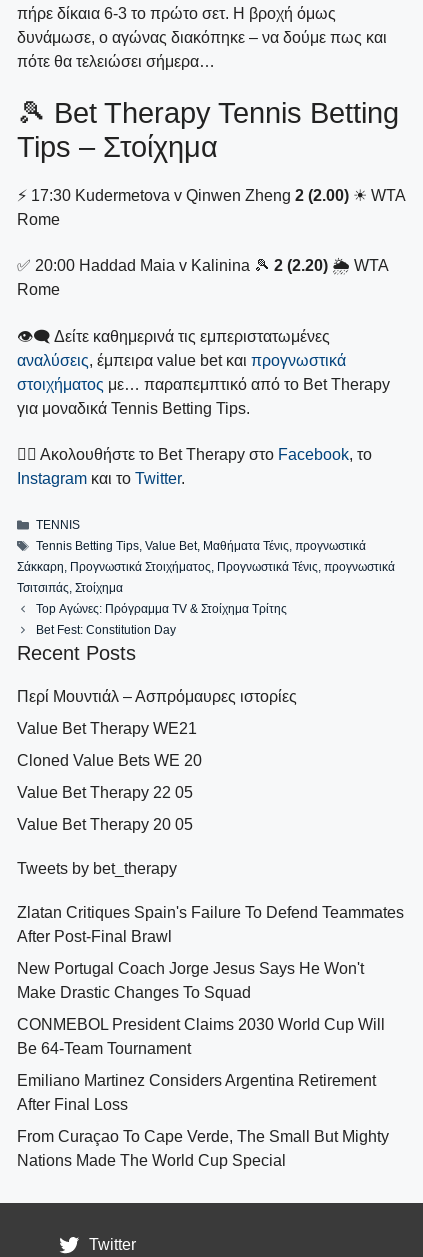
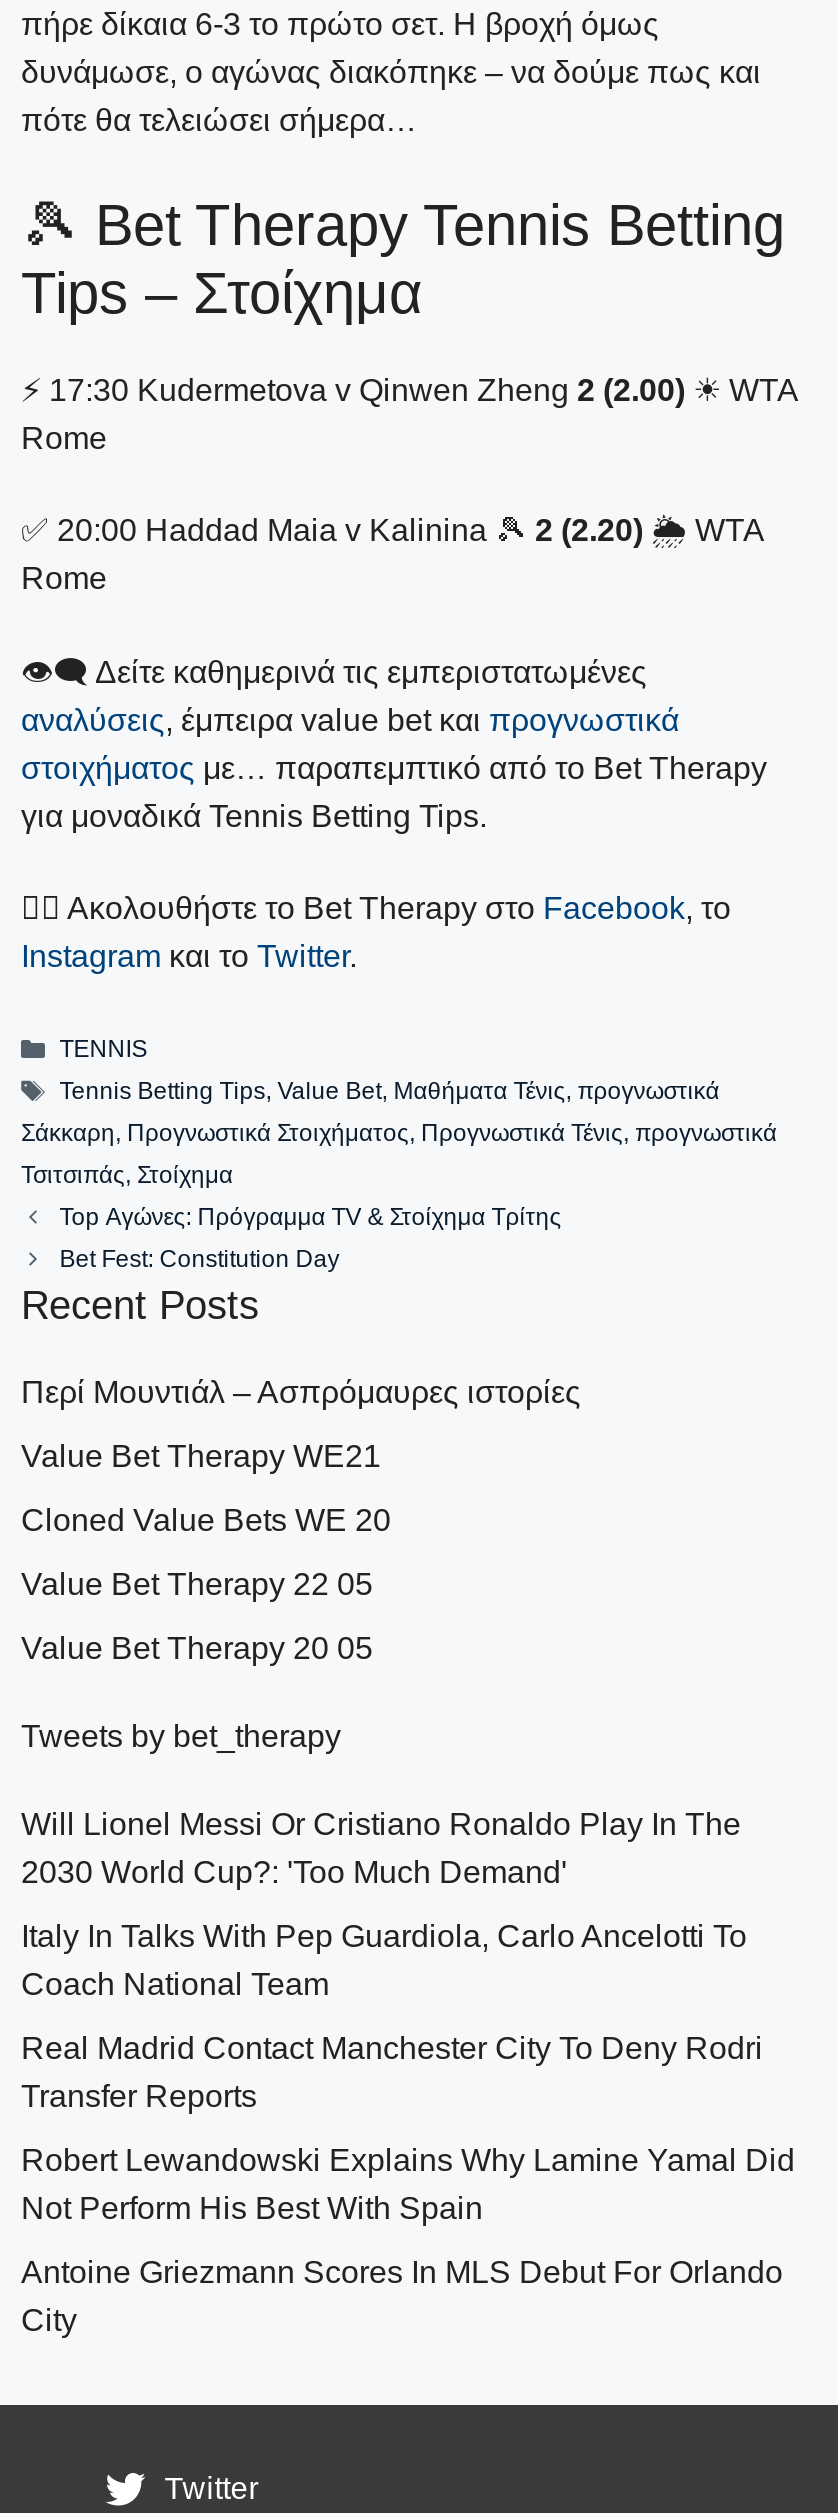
[17,904,404,945] Zlatan Critiques Spain's Failure To Defend Teammates | After Post-Final Brawl -> [21,1807,741,1889] Will Lionel Messi Or Cristiano Ronaldo Play In The | 2030 World Cup?: 'Too Much Demand'
[17,960,364,1001] New Portugal Coach Jorge Jesus Says He Won't | Make Drastic Changes To Squad -> [21,1919,747,2001] Italy In Talks With Pep Guardiola, Carlo Ancelotti To | Coach National Team
[17,1016,385,1057] CONMEBOL President Claims 2030 World Cup Will | Be 64-Team Tournament -> [21,2031,763,2113] Real Madrid Contact Manchester City To Deny Rodri | Transfer Reports
[17,1072,376,1113] Emiliano Martinez Considers Argentina Retirement | After Final Loss -> [21,2143,795,2225] Robert Lewandowski Explains Why Lamine Yamal Did | Not Perform His Best With Spain
[17,1128,389,1169] From Curaçao To Cape Verde, The Small But Mighty | Nations Made The World Cup Special -> [21,2255,783,2337] Antoine Griezmann Scores In MLS Debut For Orlando | City

